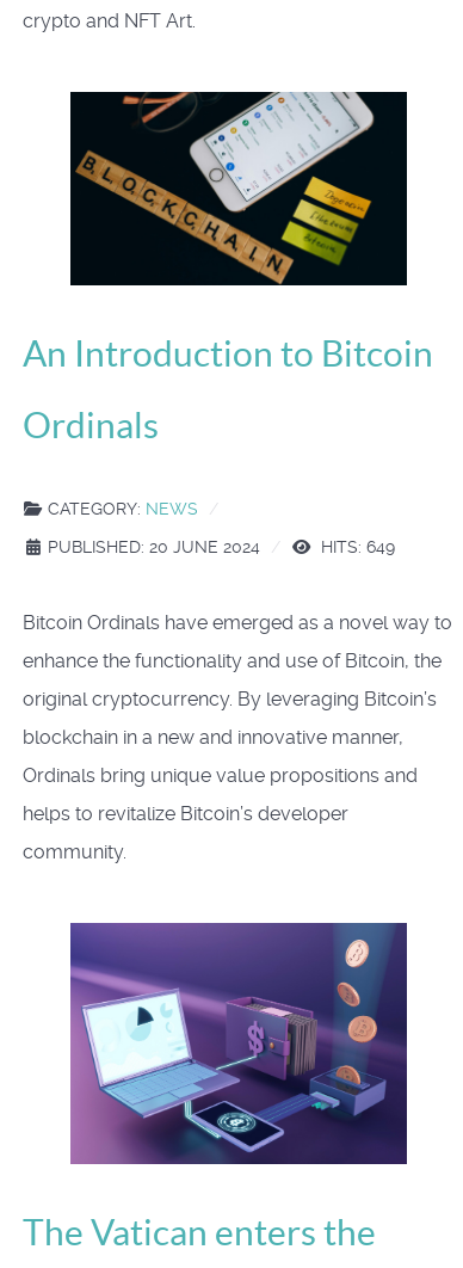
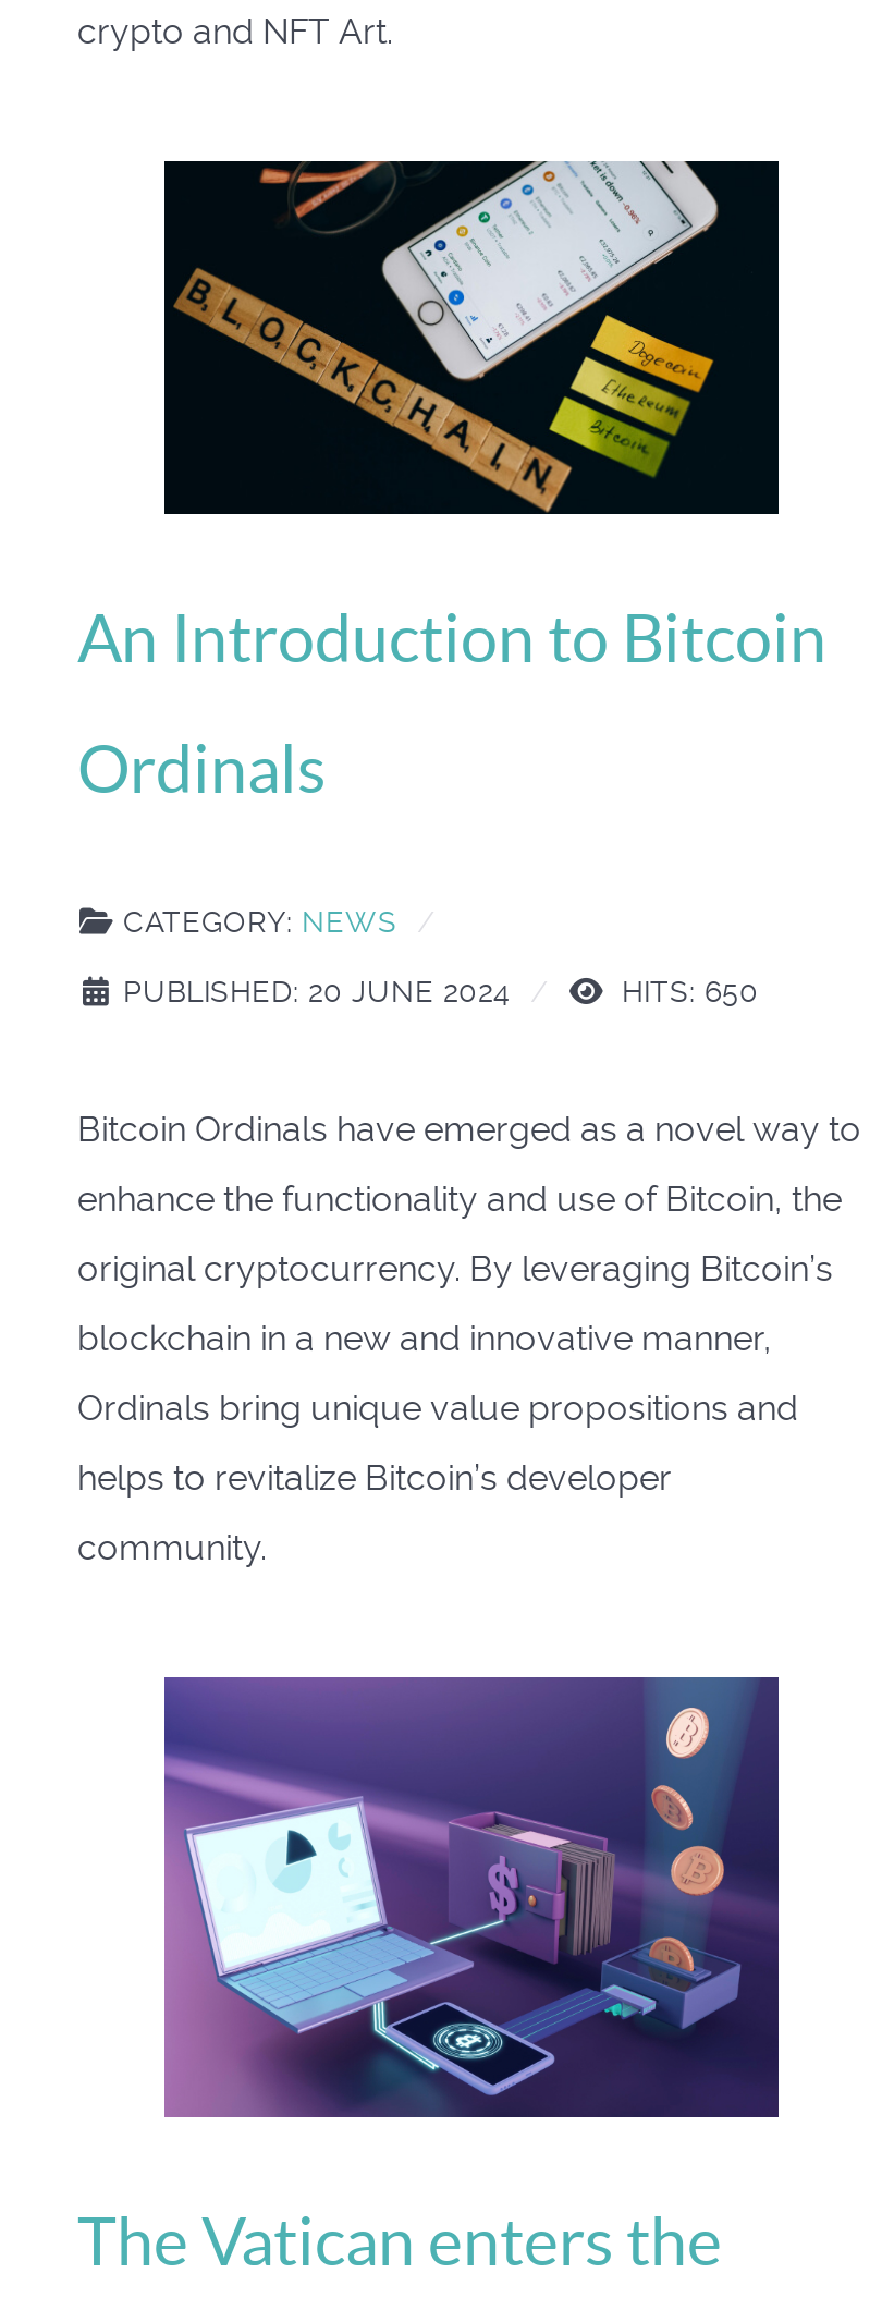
[316,538,395,557] HITS: 649 -> [613,975,759,1009] HITS: 650

